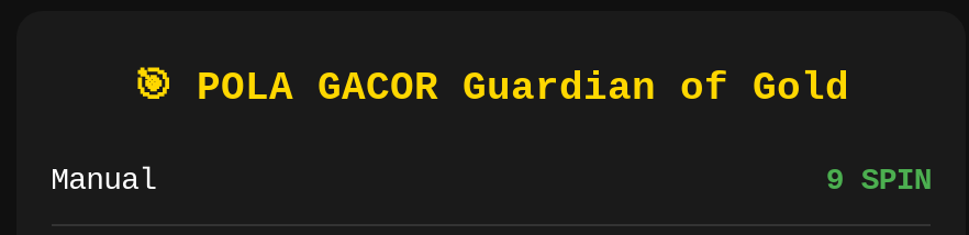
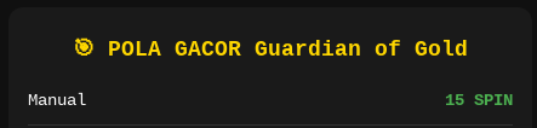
[826,162,931,197] 9 SPIN -> [445,90,513,110] 15 SPIN

